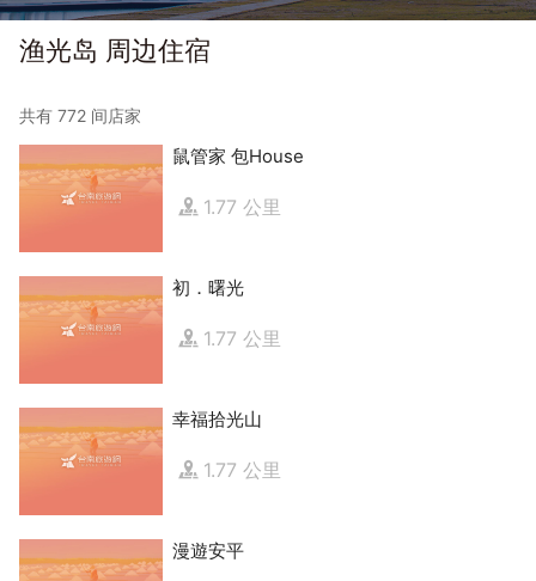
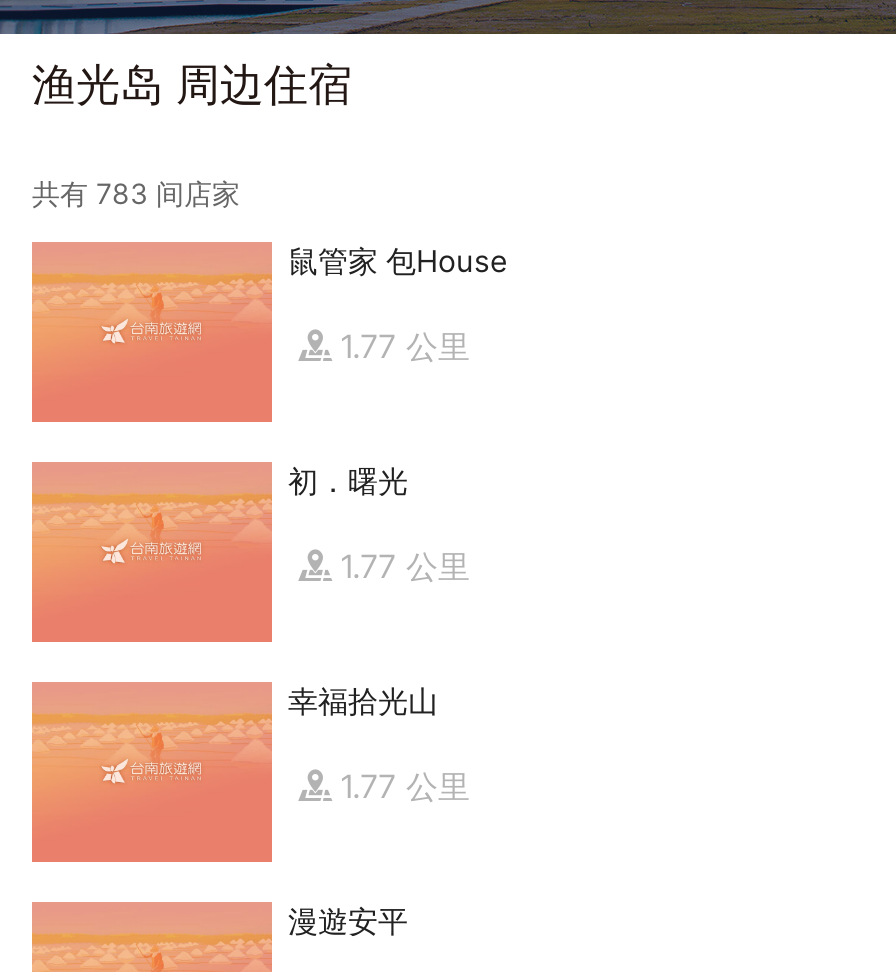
[19,105,141,126] 共有 772 间店家 -> [32,176,240,210] 共有 783 间店家

